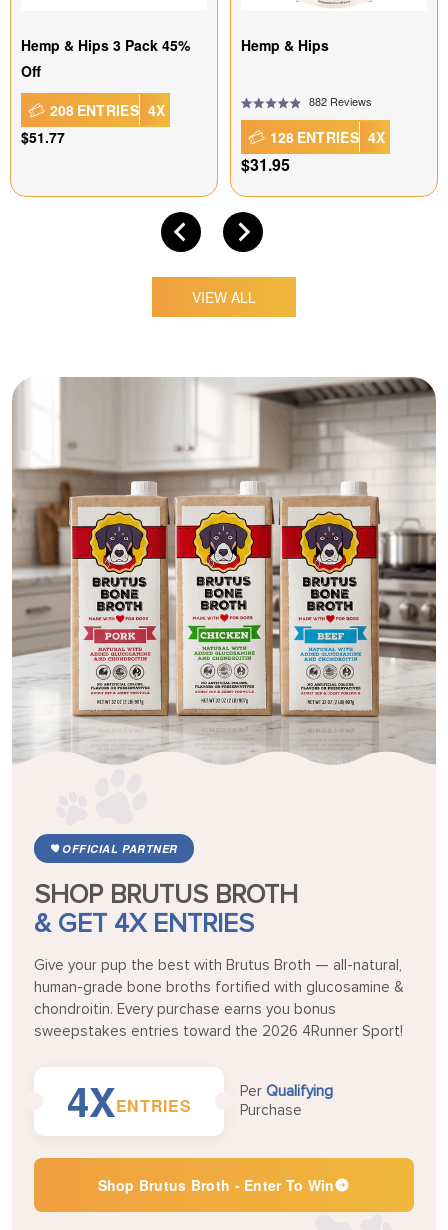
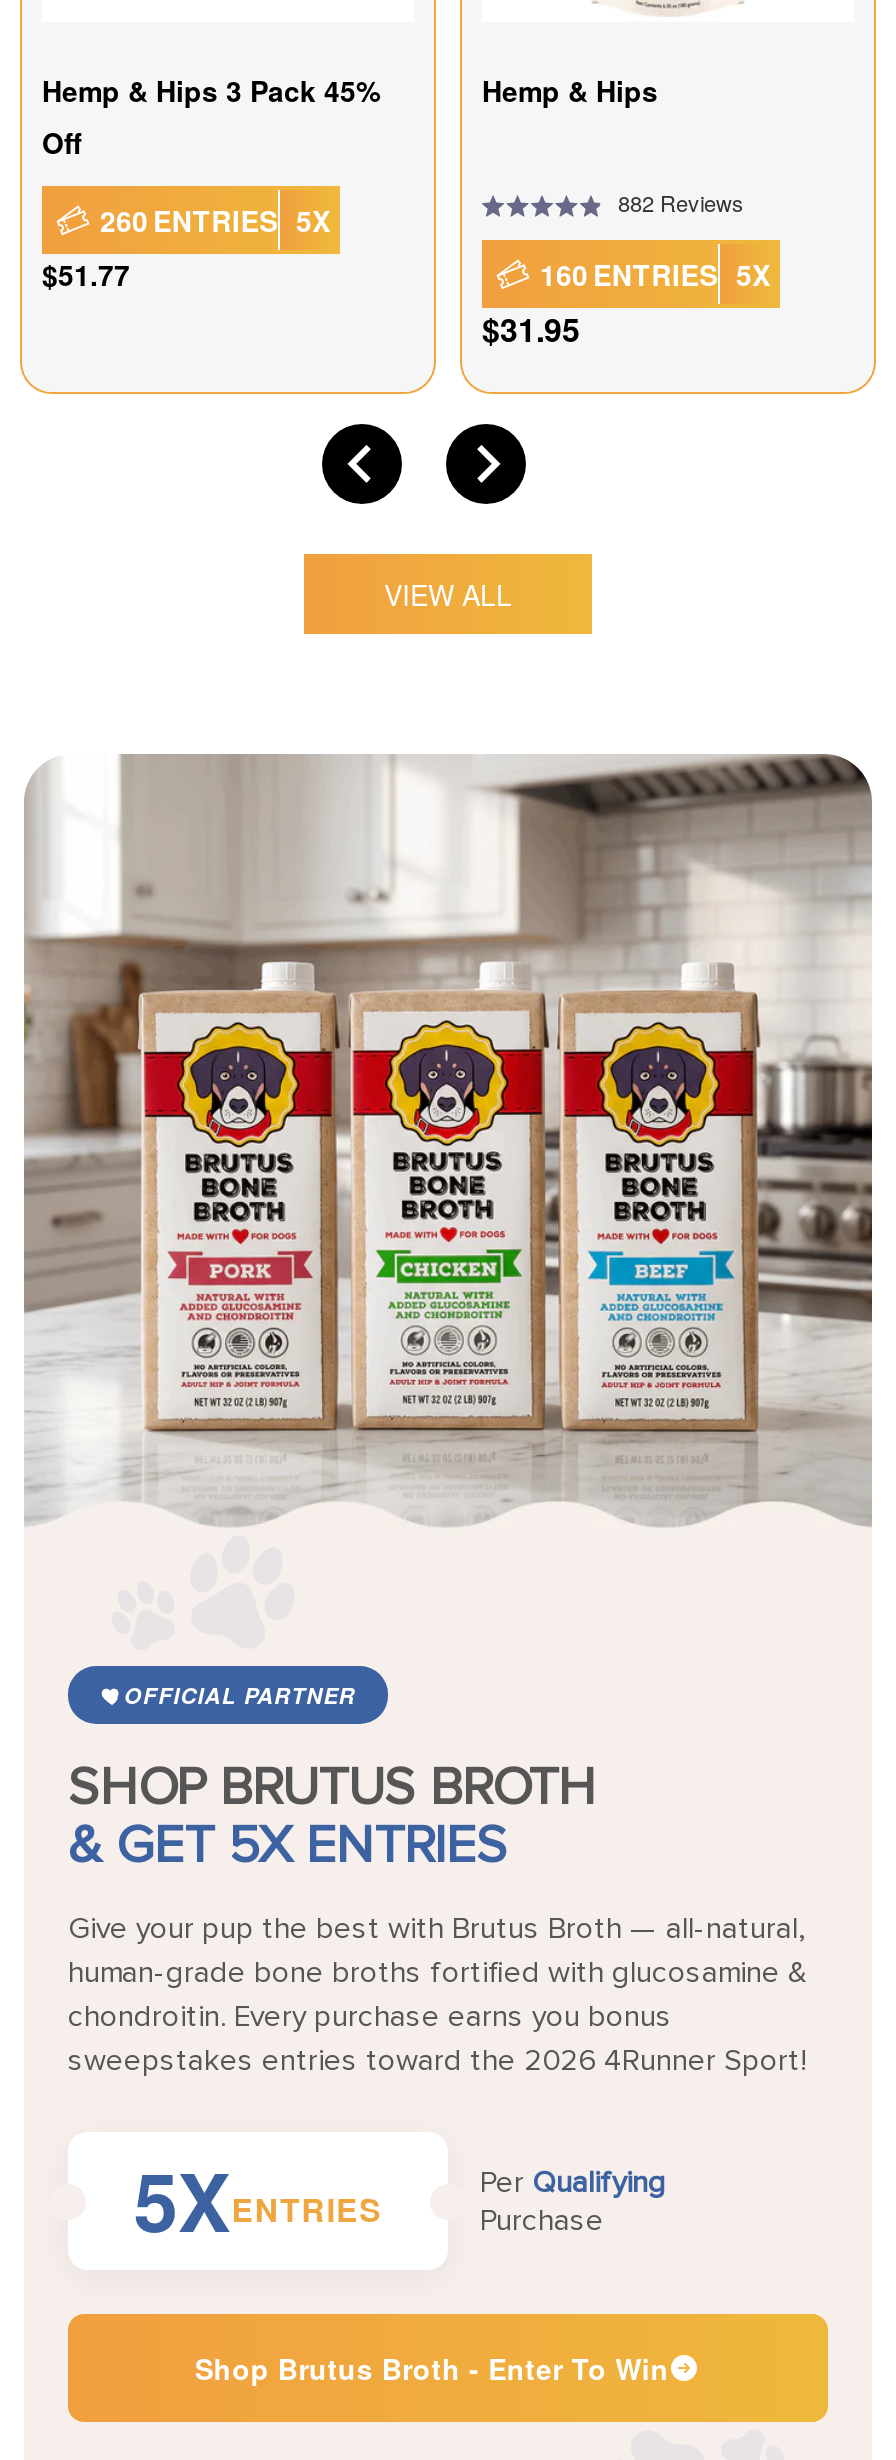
[50,100,165,120] 208 ENTRIES 4X -> [100,200,330,240] 260 ENTRIES 5X
[270,127,385,147] 128 ENTRIES 4X -> [540,254,770,294] 160 ENTRIES 5X
[34,907,254,939] & GET 4X ENTRIES -> [68,1815,508,1879] & GET 5X ENTRIES
[67,1071,191,1128] 4XENTRIES -> [134,2143,382,2257] 5XENTRIES

